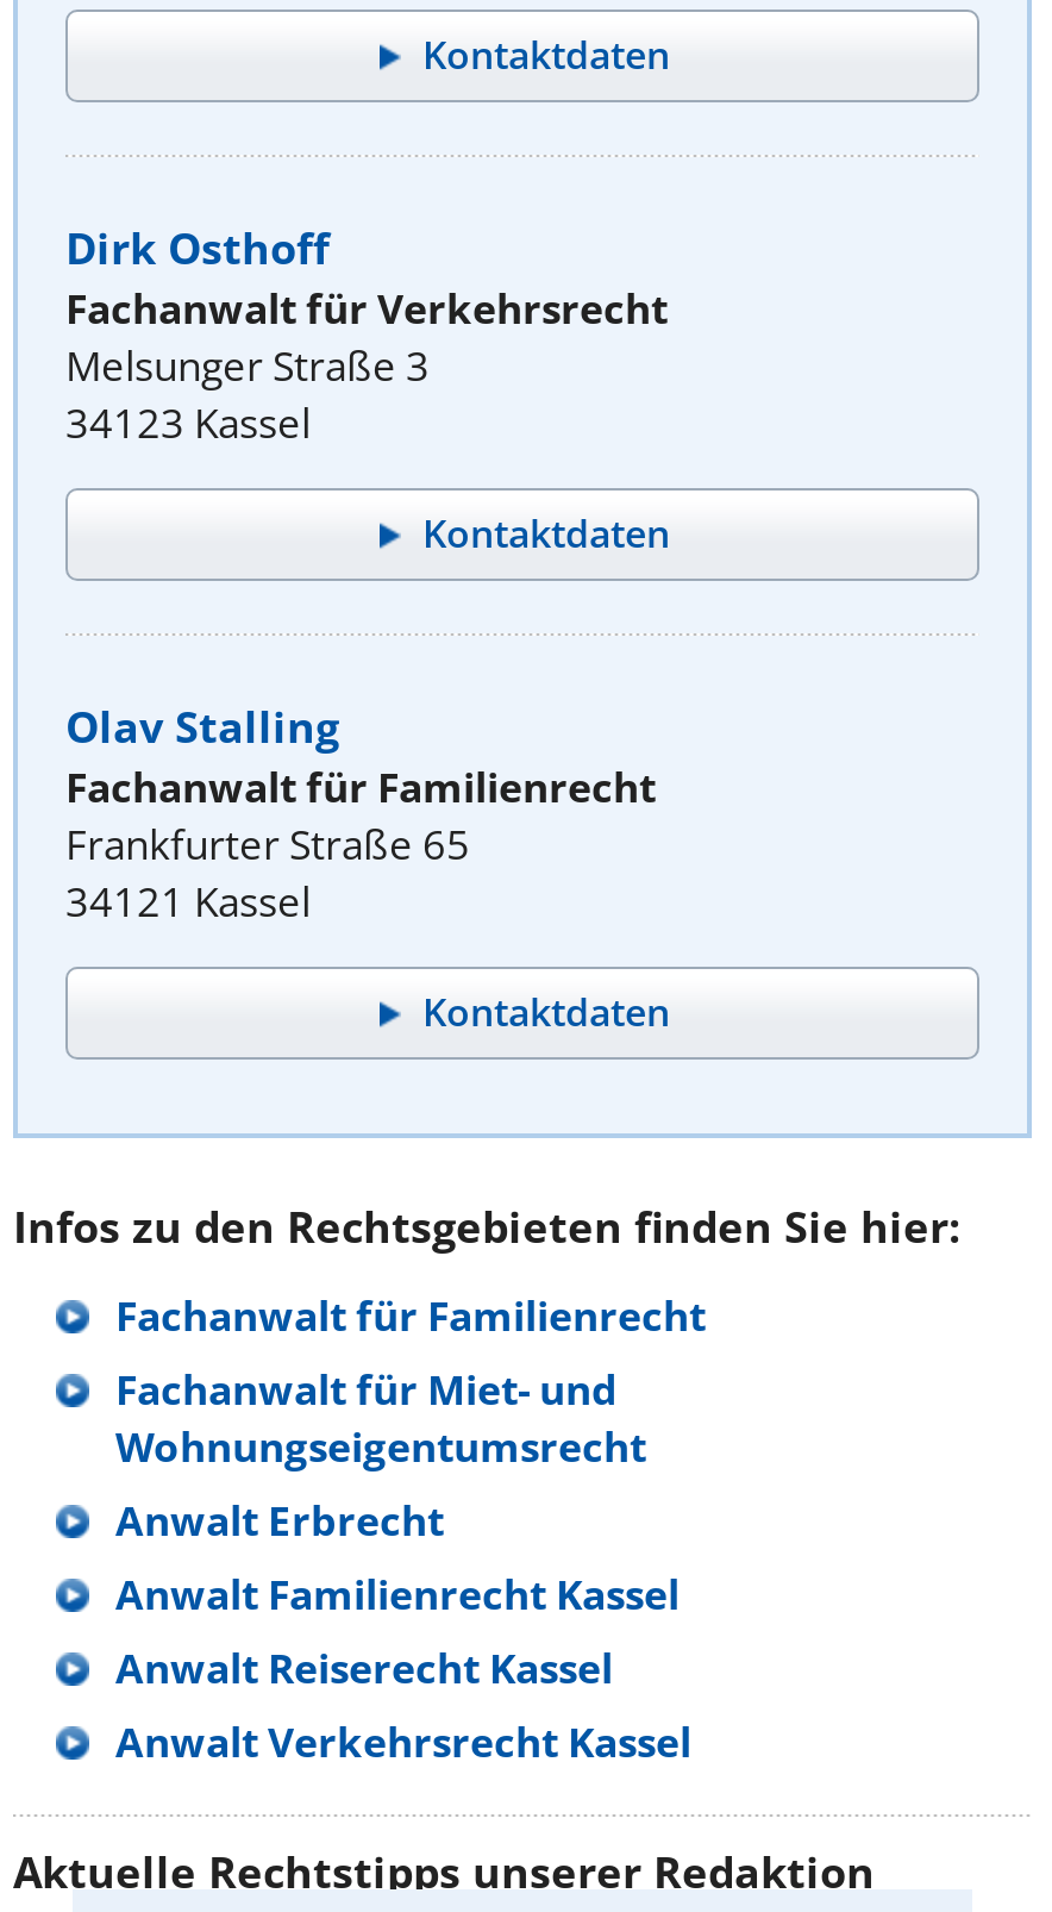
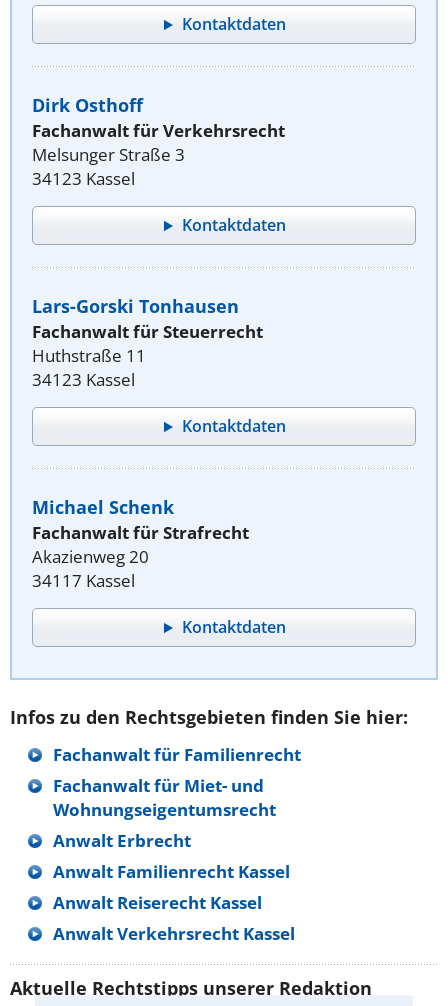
[65,698,656,929] Olav Stalling | Fachanwalt für Familienrecht | Frankfurter Straße 65 | 34121 Kassel -> [32,294,286,592] Lars-Gorski Tonhausen | Fachanwalt für Steuerrecht | Huthstraße 11 | 34123 Kassel | Kontaktdaten | Michael Schenk | Fachanwalt für Strafrecht | Akazienweg 20 | 34117 Kassel

